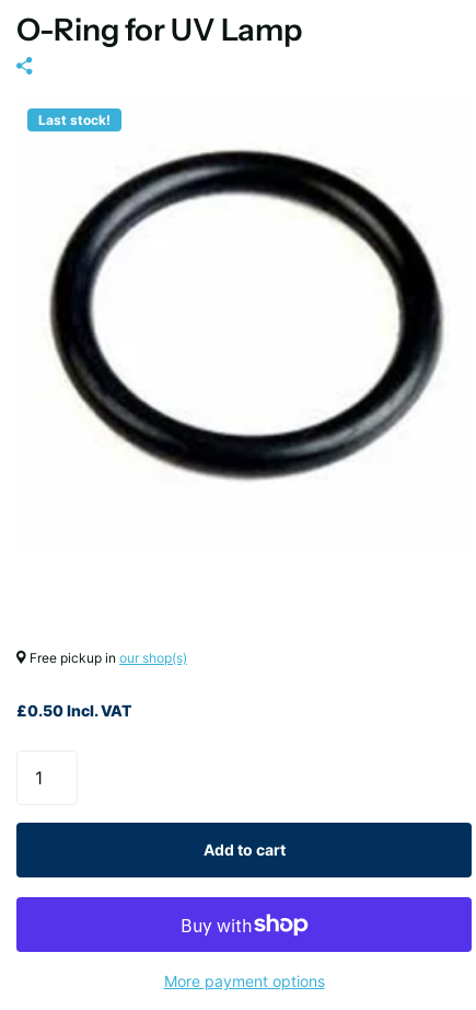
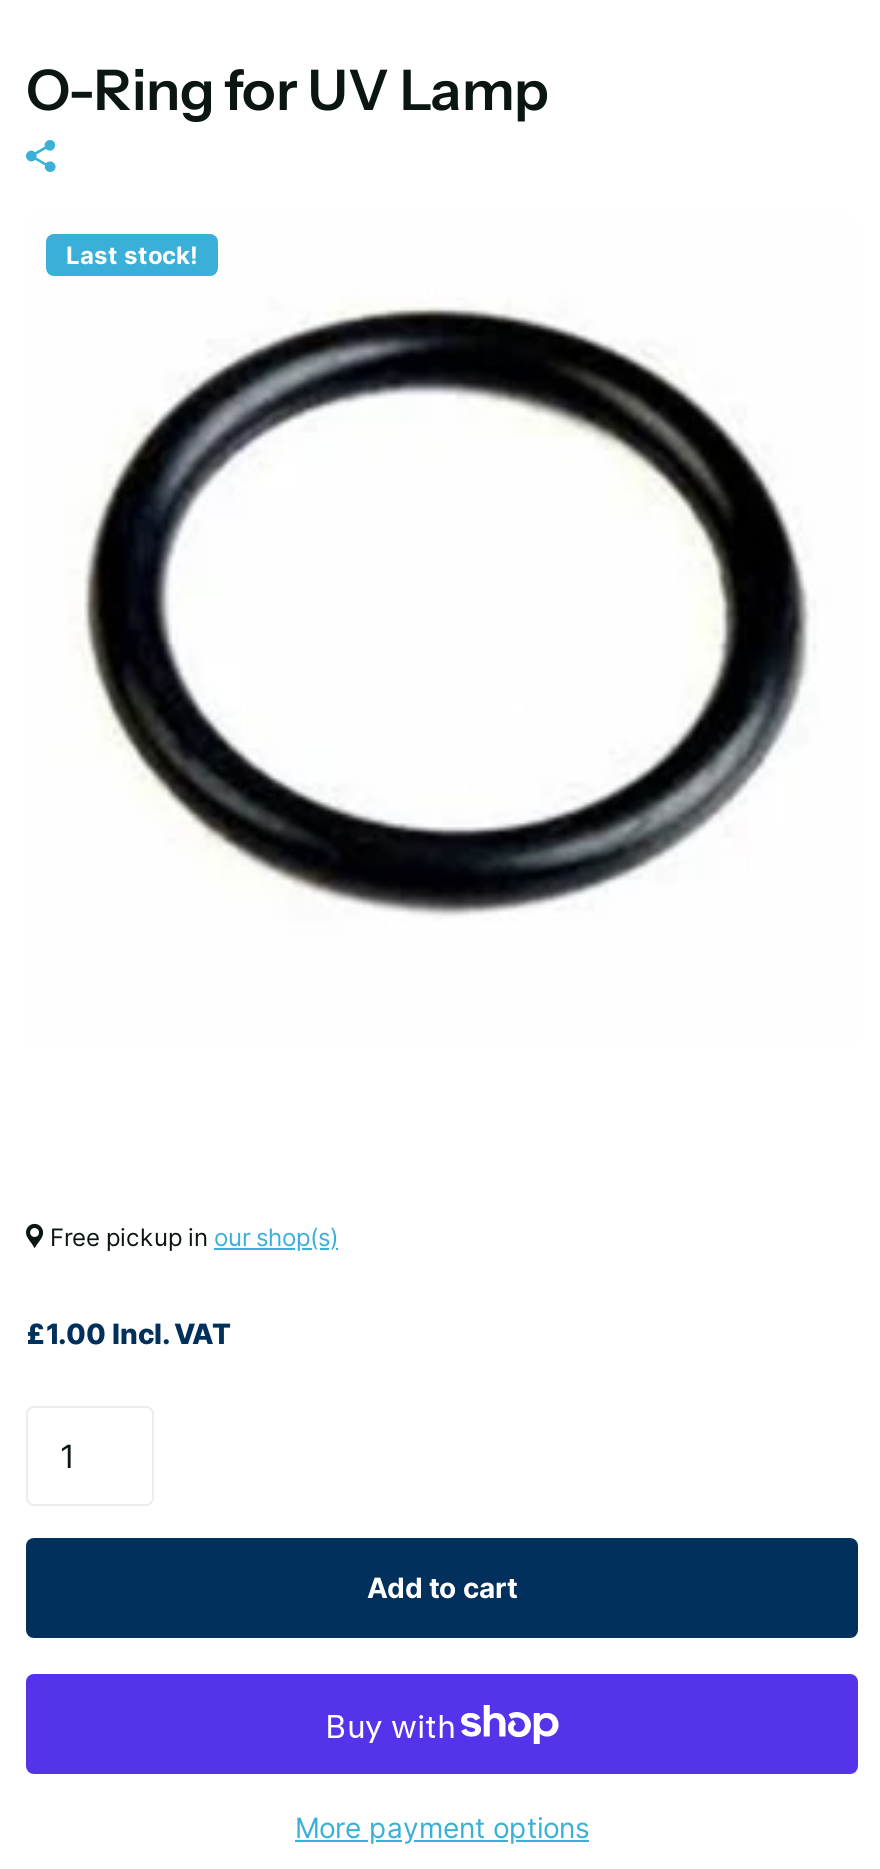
[16,701,131,719] £0.50 Incl. VAT -> [26,1315,230,1349] £1.00 Incl. VAT

